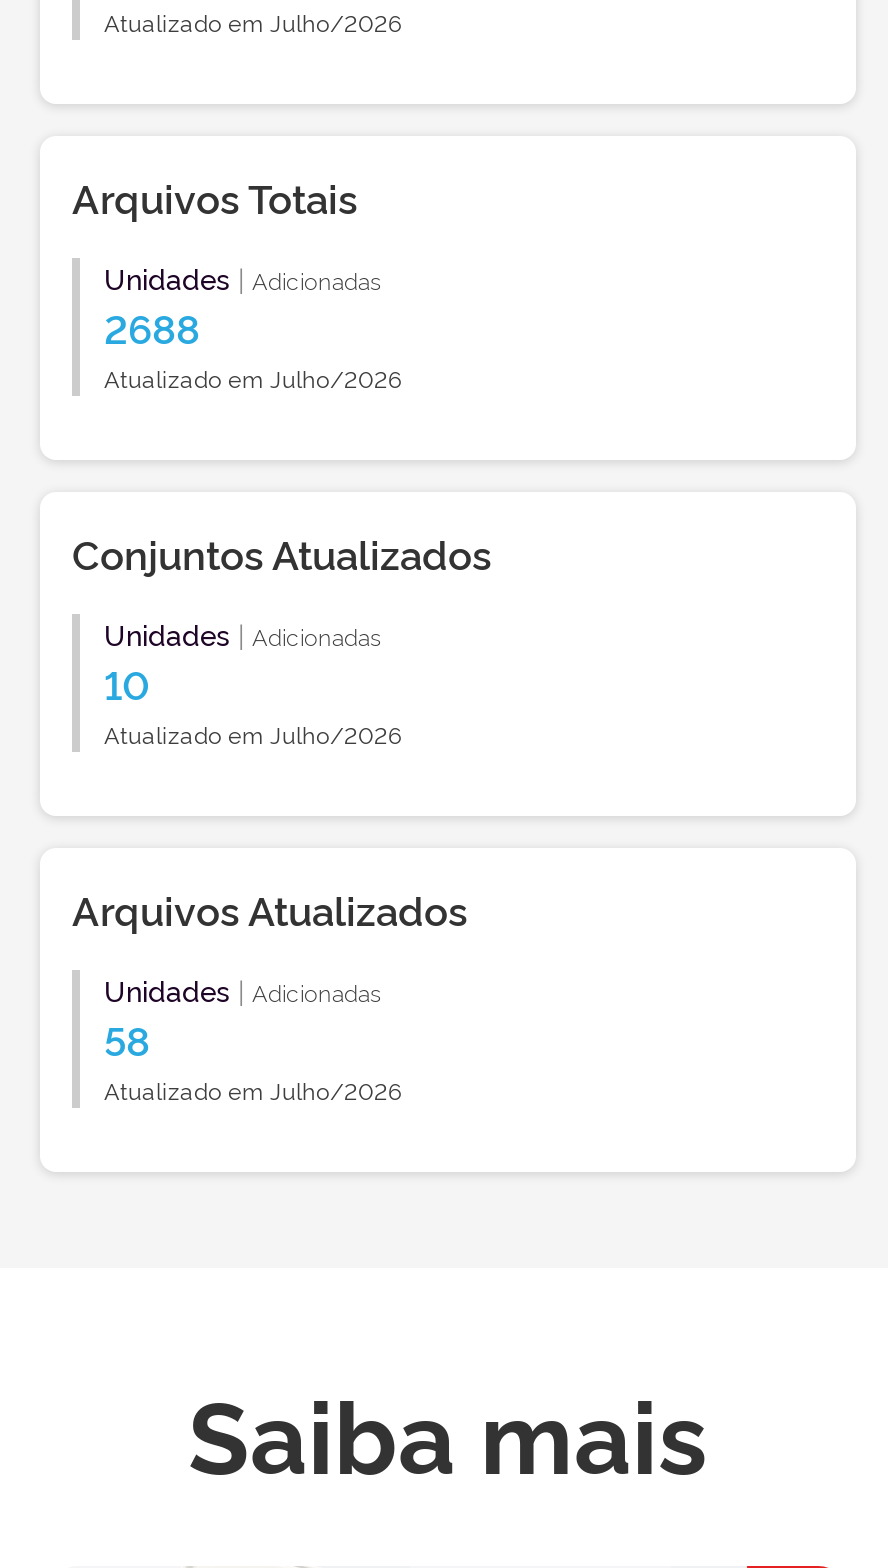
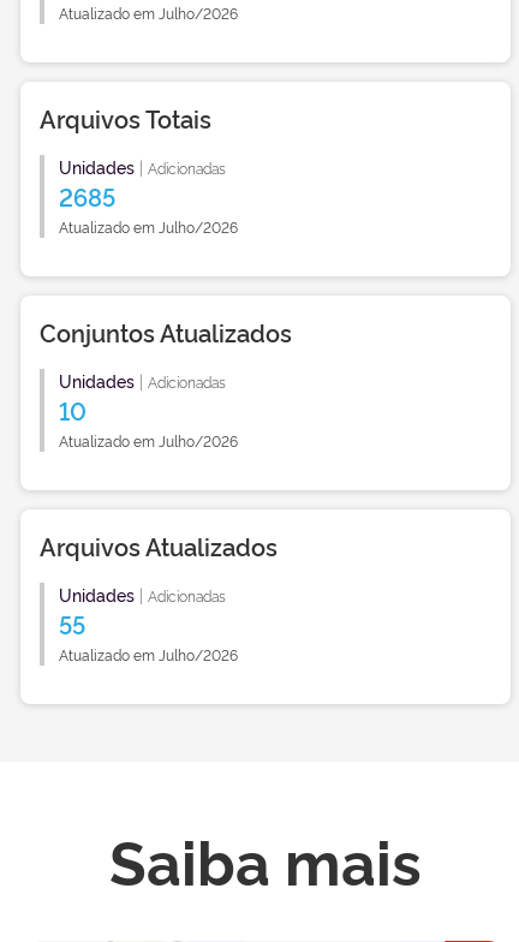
[104,297,200,353] 2688 -> [59,178,115,212] 2685
[104,1009,150,1065] 58 -> [59,606,85,640] 55

